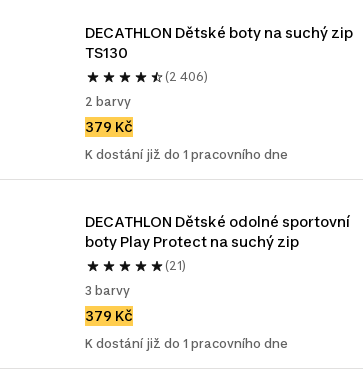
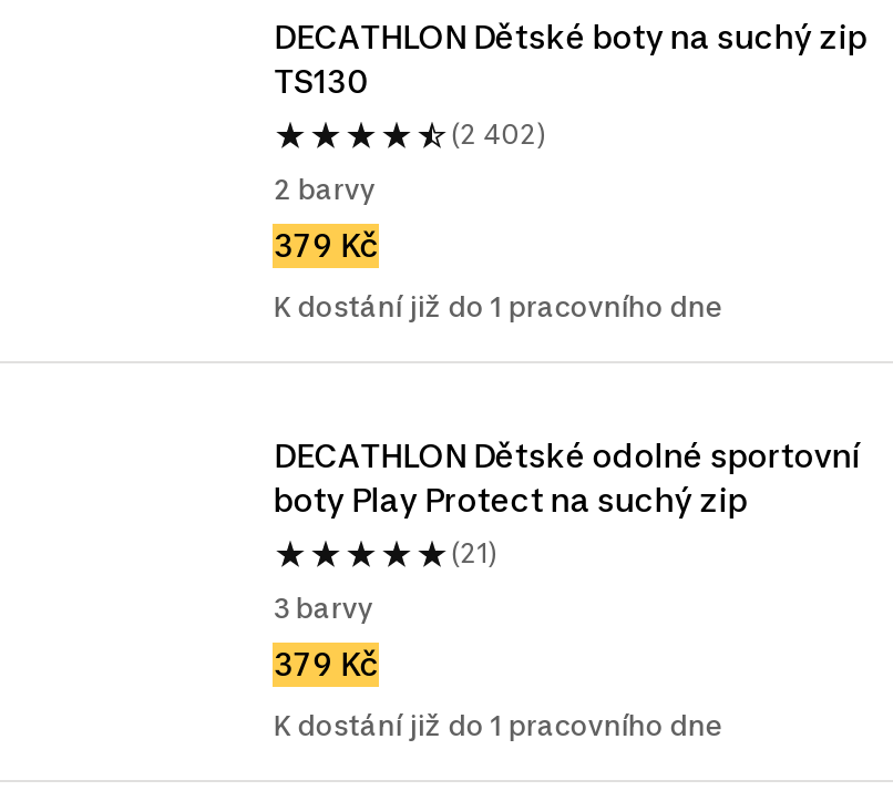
[165,69,208,84] (2 406) -> [450,117,546,151] (2 402)

